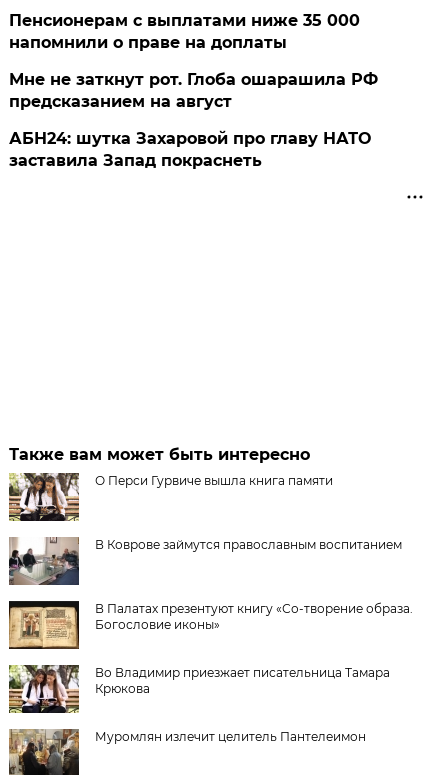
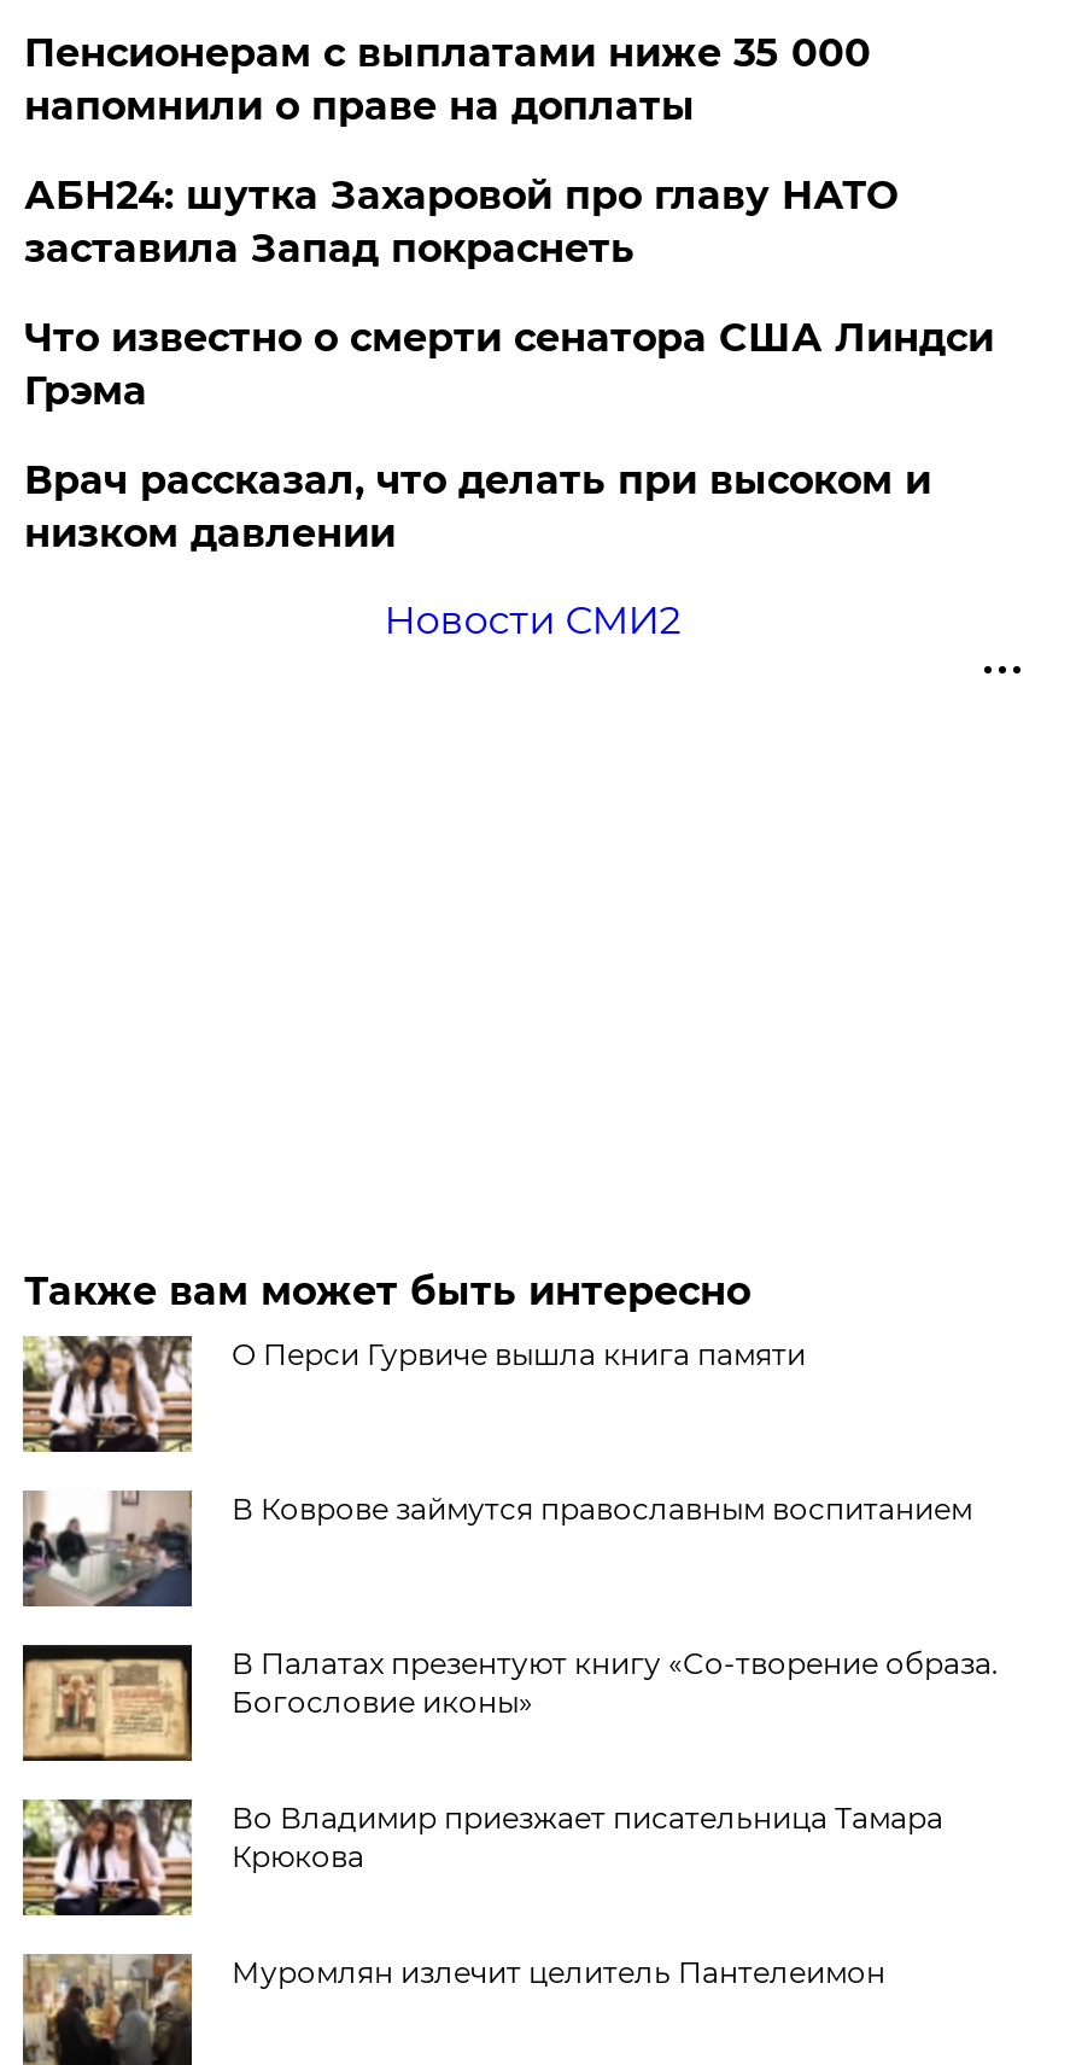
[9,70,378,111] Мне не заткнут рот. Глоба ошарашила РФ | предсказанием на август -> none
moved [9,129,371,170] -> [24,173,897,272]: АБН24: шутка Захаровой про главу НАТО | заставила Запад покраснеть
none -> [24,315,994,643] Что известно о смерти сенатора США Линдси | Грэма | Врач рассказал, что делать при высоком и | низком давлении | Новости СМИ2

